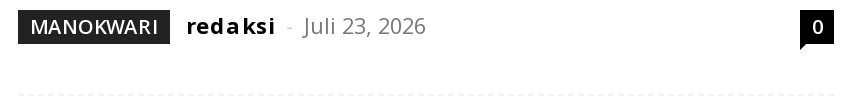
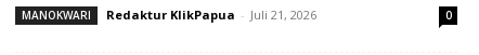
[186,10,426,40] redaksi - Juli 23, 2026 -> [106,6,316,23] Redaktur KlikPapua - Juli 21, 2026

